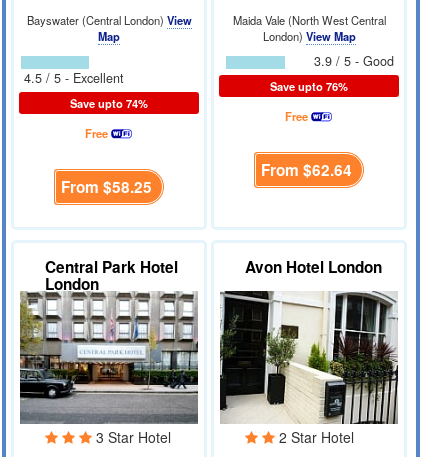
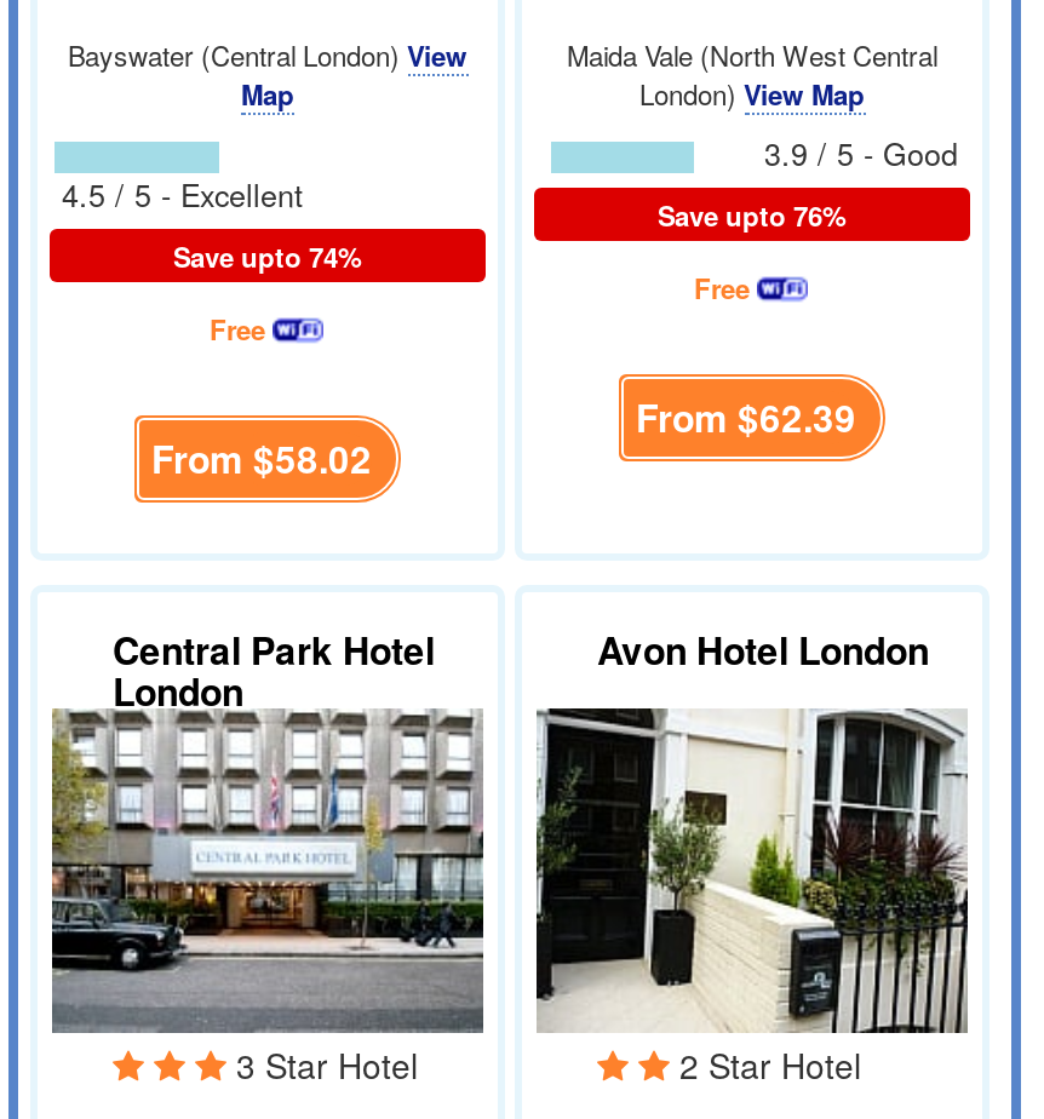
[261,159,352,181] From $62.64 -> [636,390,856,443] From $62.39
[61,176,152,198] From $58.25 -> [151,431,372,484] From $58.02

